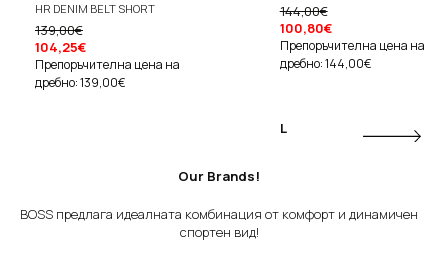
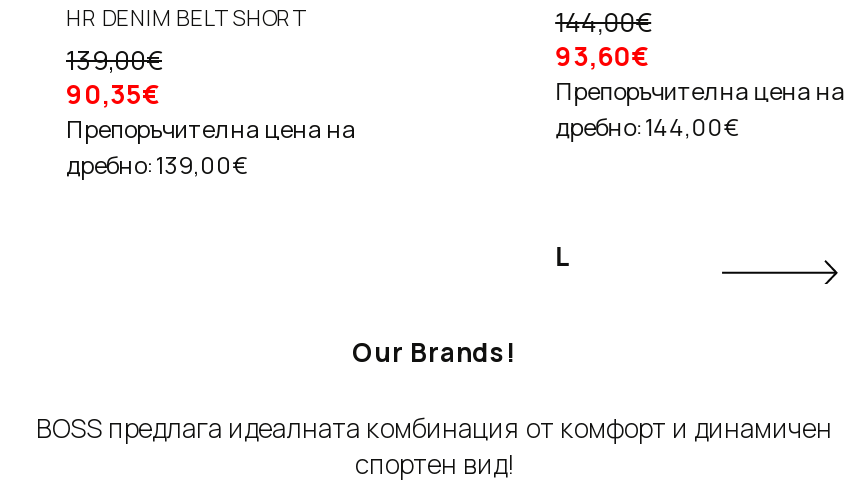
[280,19,332,37] 100,80€ -> [555,38,647,74] 93,60€
[35,38,86,56] 104,25€ -> [66,76,158,112] 90,35€

